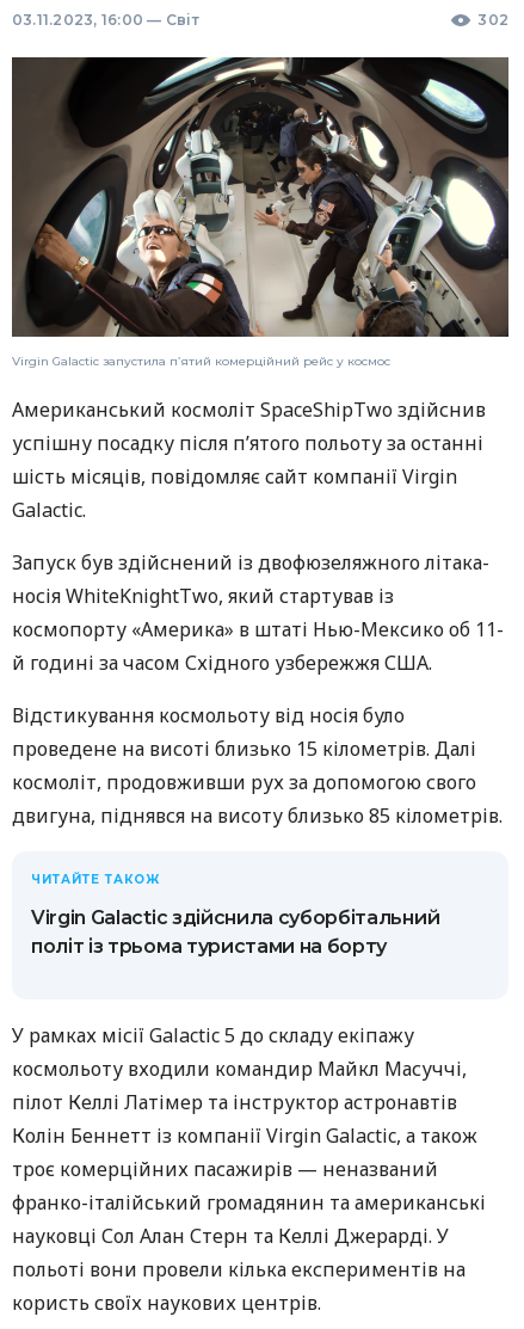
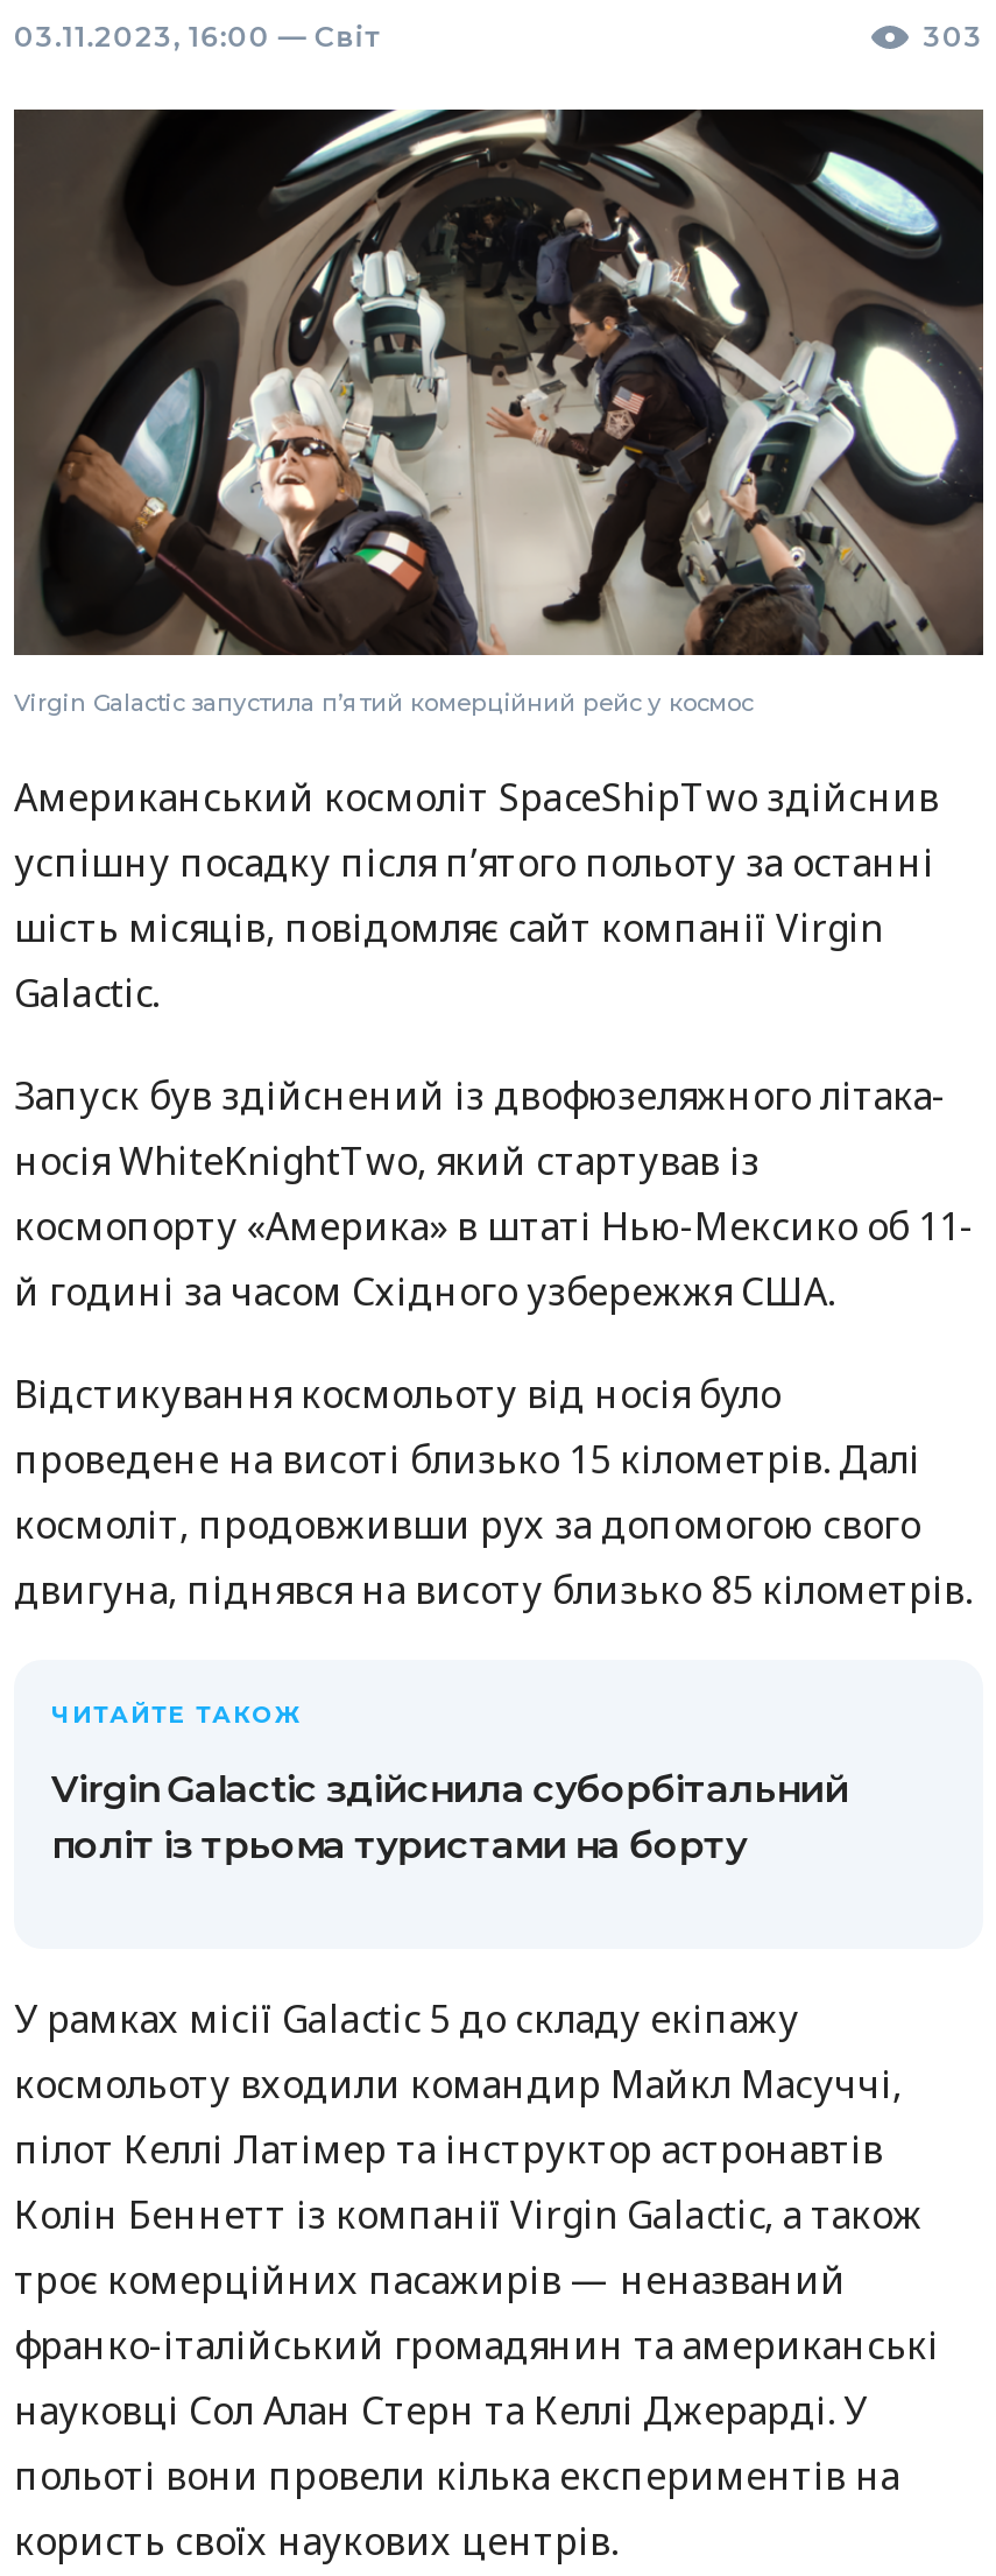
[478,11,508,29] 302 -> [923,19,983,54] 303

